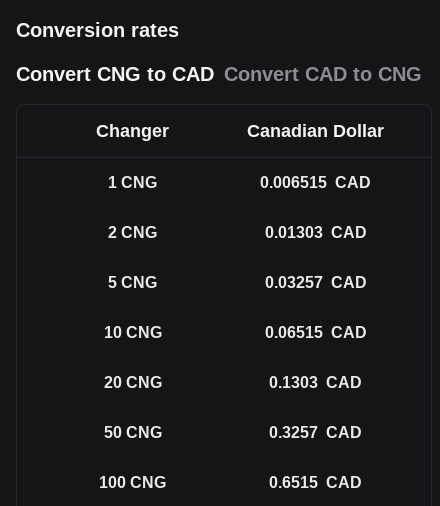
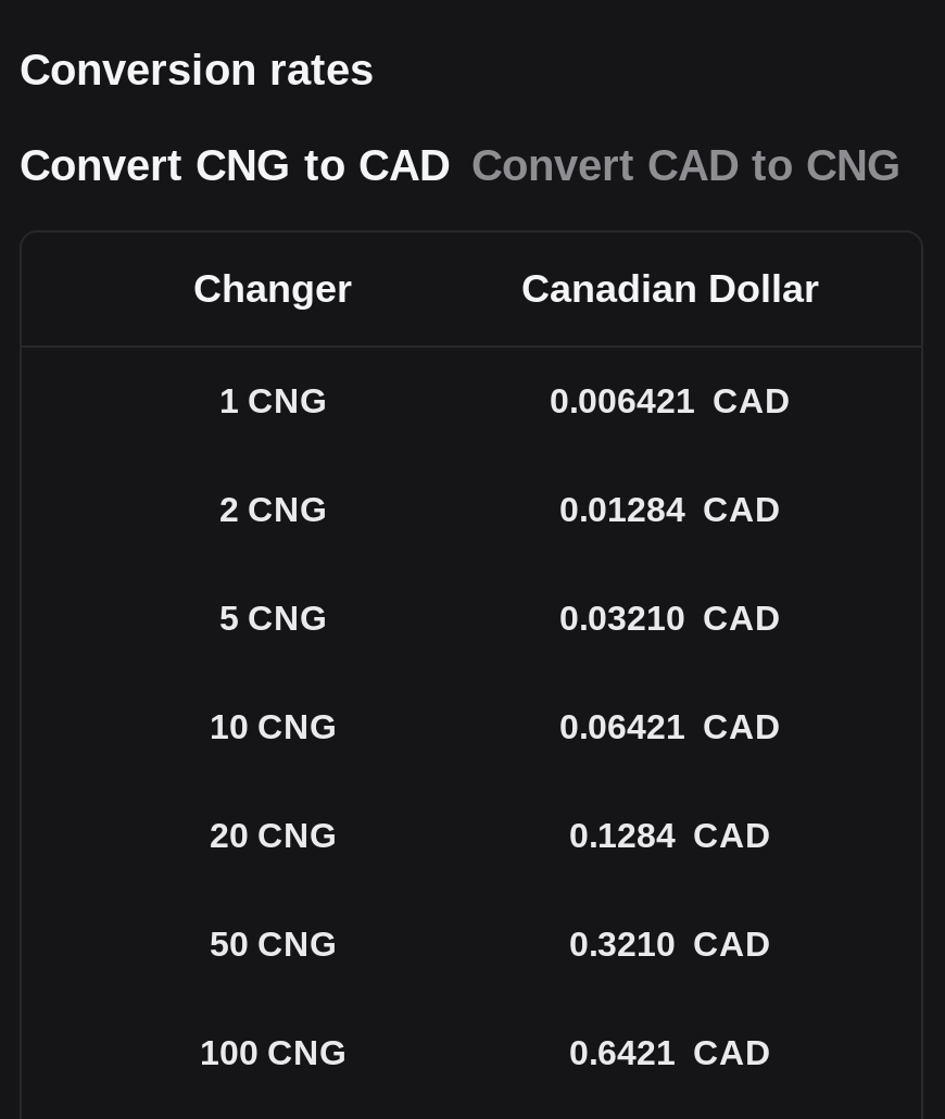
[260,174,371,191] 0.006515 CAD -> [550,382,791,419] 0.006421 CAD
[264,224,366,241] 0.01303 CAD -> [559,491,781,528] 0.01284 CAD
[264,274,366,291] 0.03257 CAD -> [559,600,781,637] 0.03210 CAD
[264,324,366,341] 0.06515 CAD -> [559,708,781,745] 0.06421 CAD
[269,374,362,391] 0.1303 CAD -> [569,817,771,854] 0.1284 CAD
[269,424,362,441] 0.3257 CAD -> [569,926,771,963] 0.3210 CAD
[269,474,362,491] 0.6515 CAD -> [569,1034,771,1071] 0.6421 CAD

